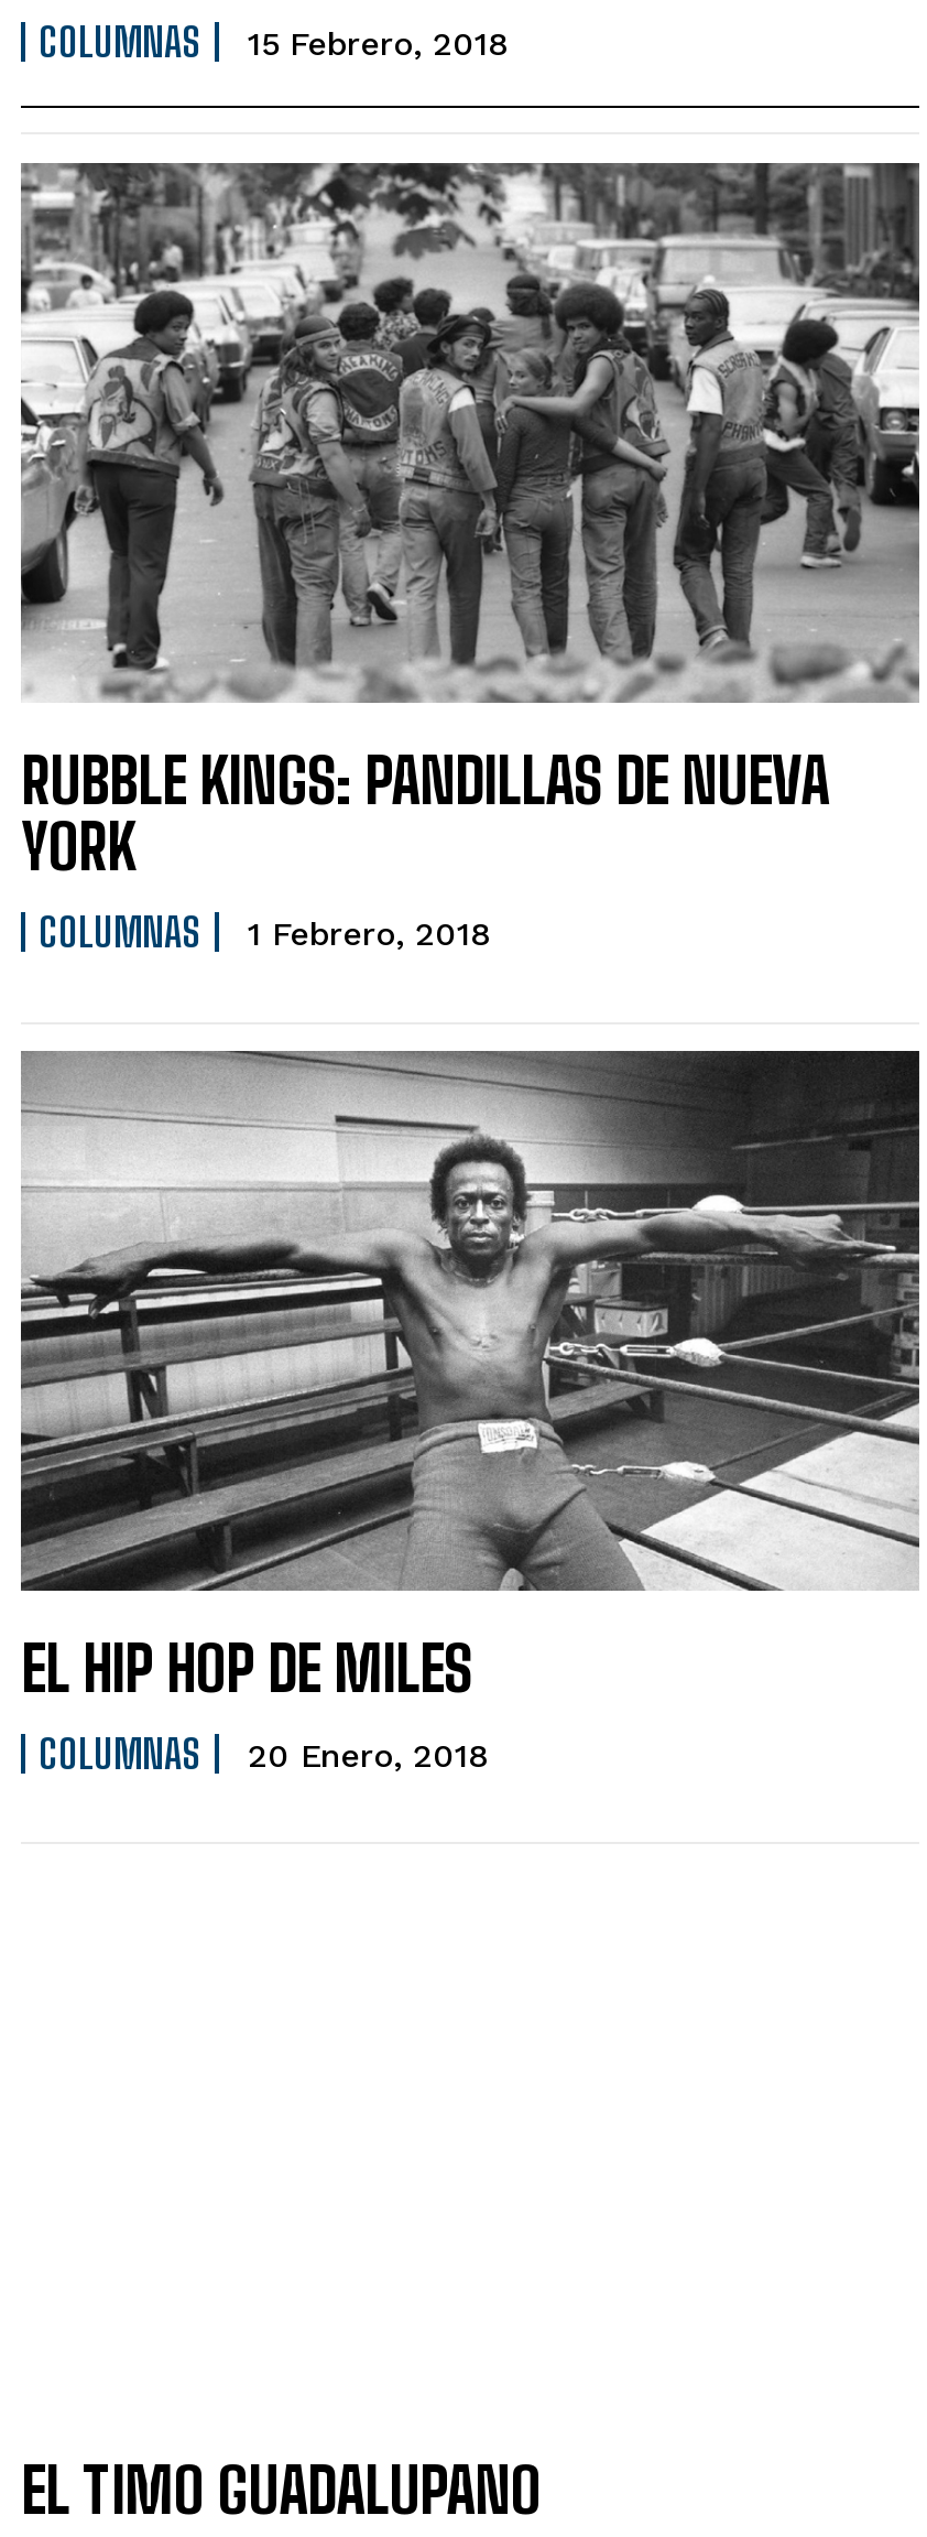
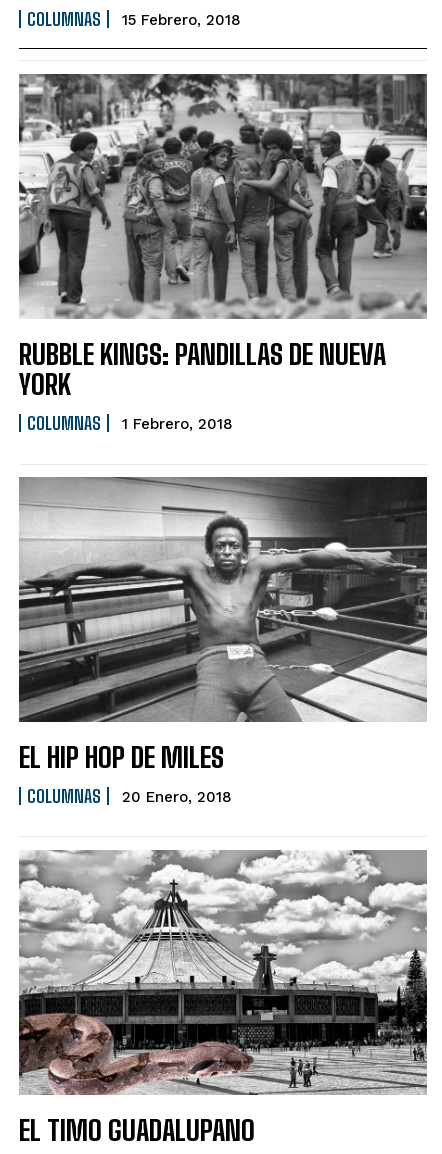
none -> [18,849,428,1096] [image]

